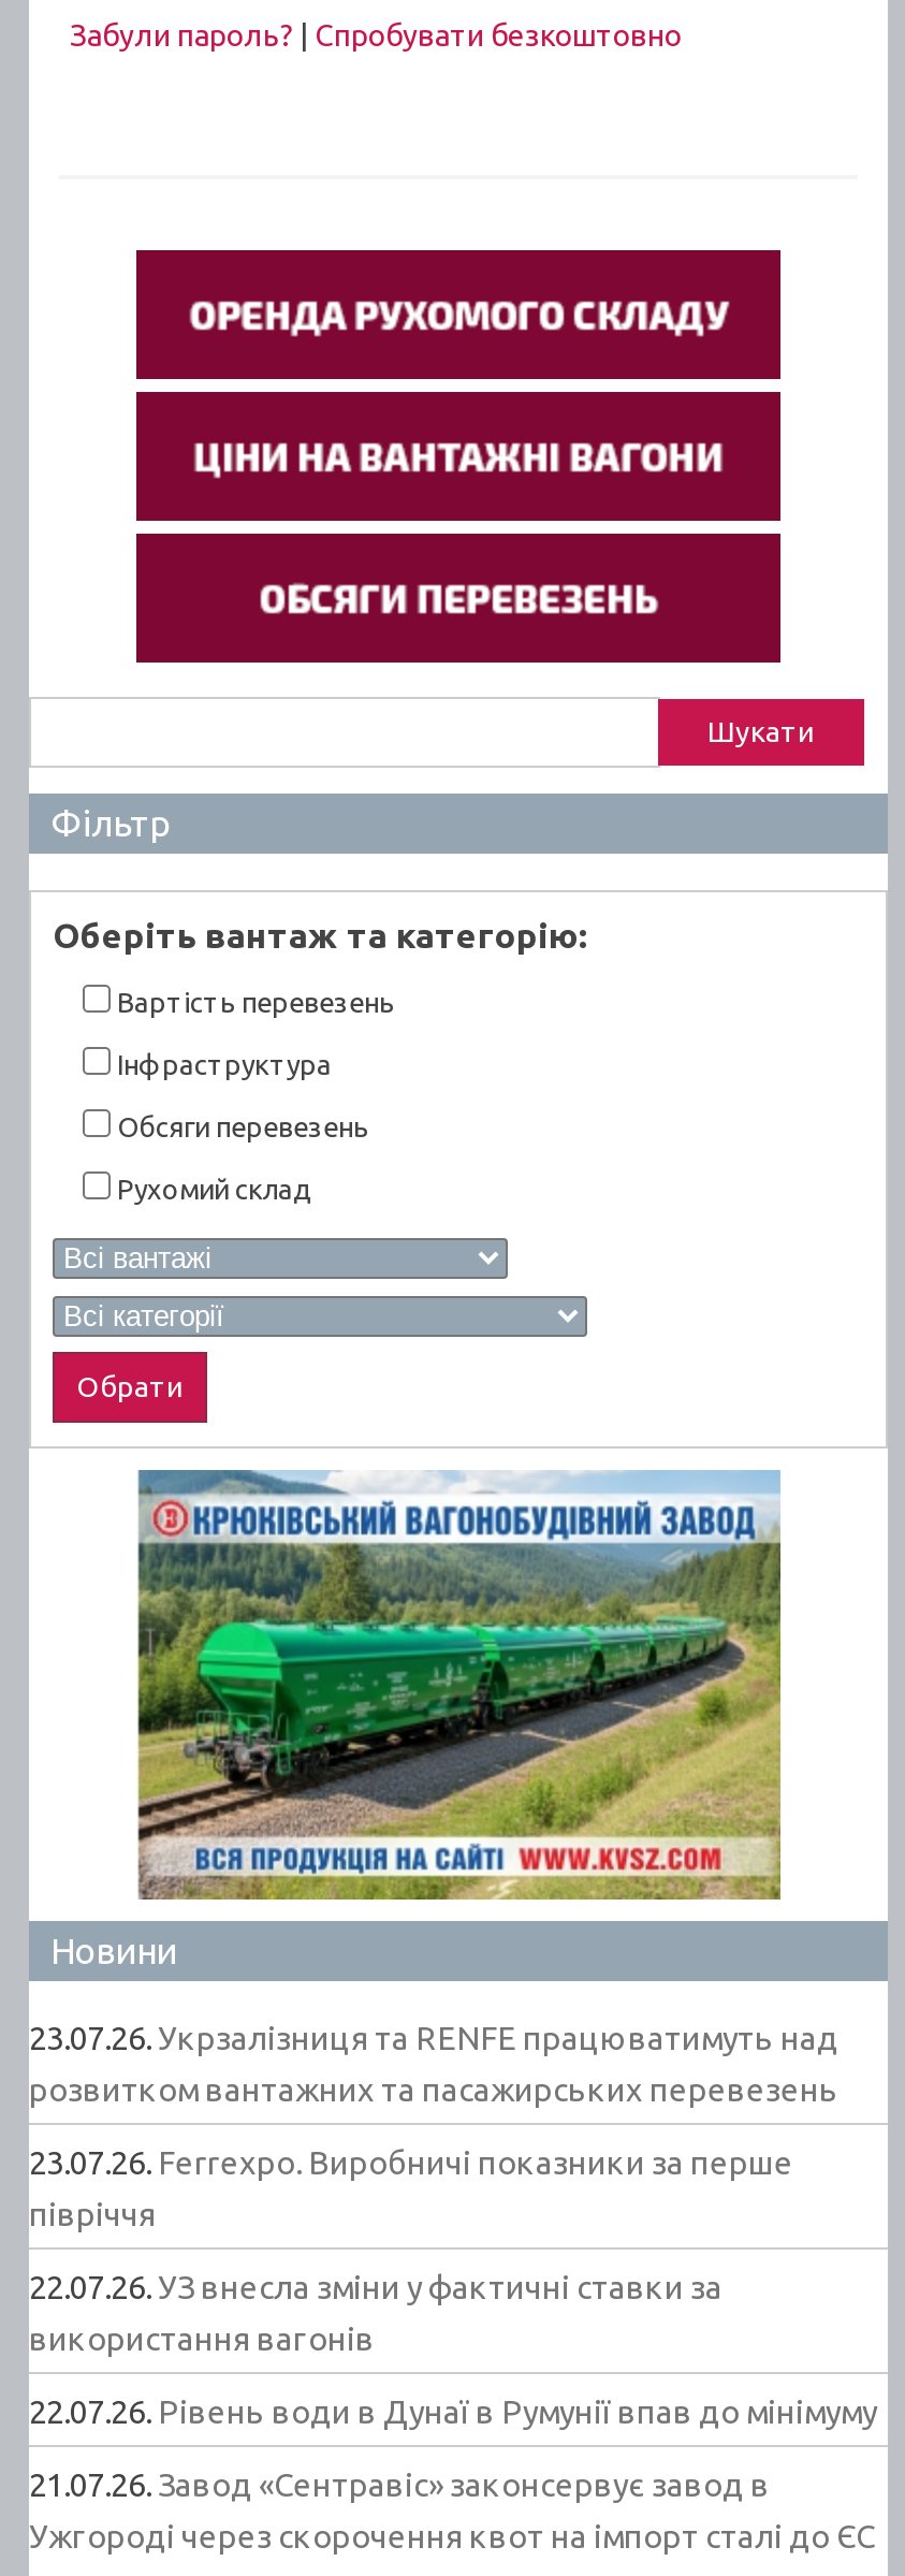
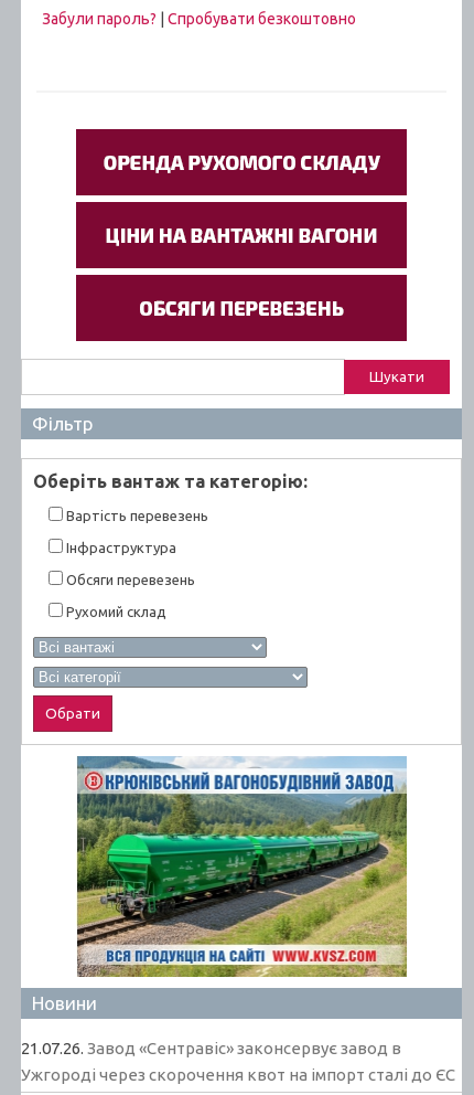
[29,2020,877,2430] 23.07.26. Укрзалізниця та RENFE працюватимуть над | розвитком вантажних та пасажирських перевезень | 23.07.26. Ferrexpo. Виробничі показники за перше | півріччя | 22.07.26. УЗ внесла зміни у фактичні ставки за | використання вагонів | 22.07.26. Рівень води в Дунаї в Румунії впав до мінімуму -> none

